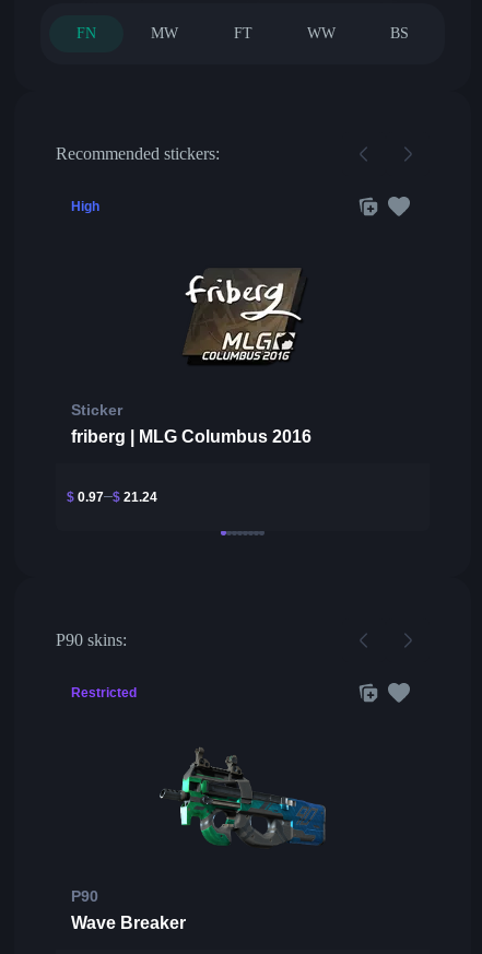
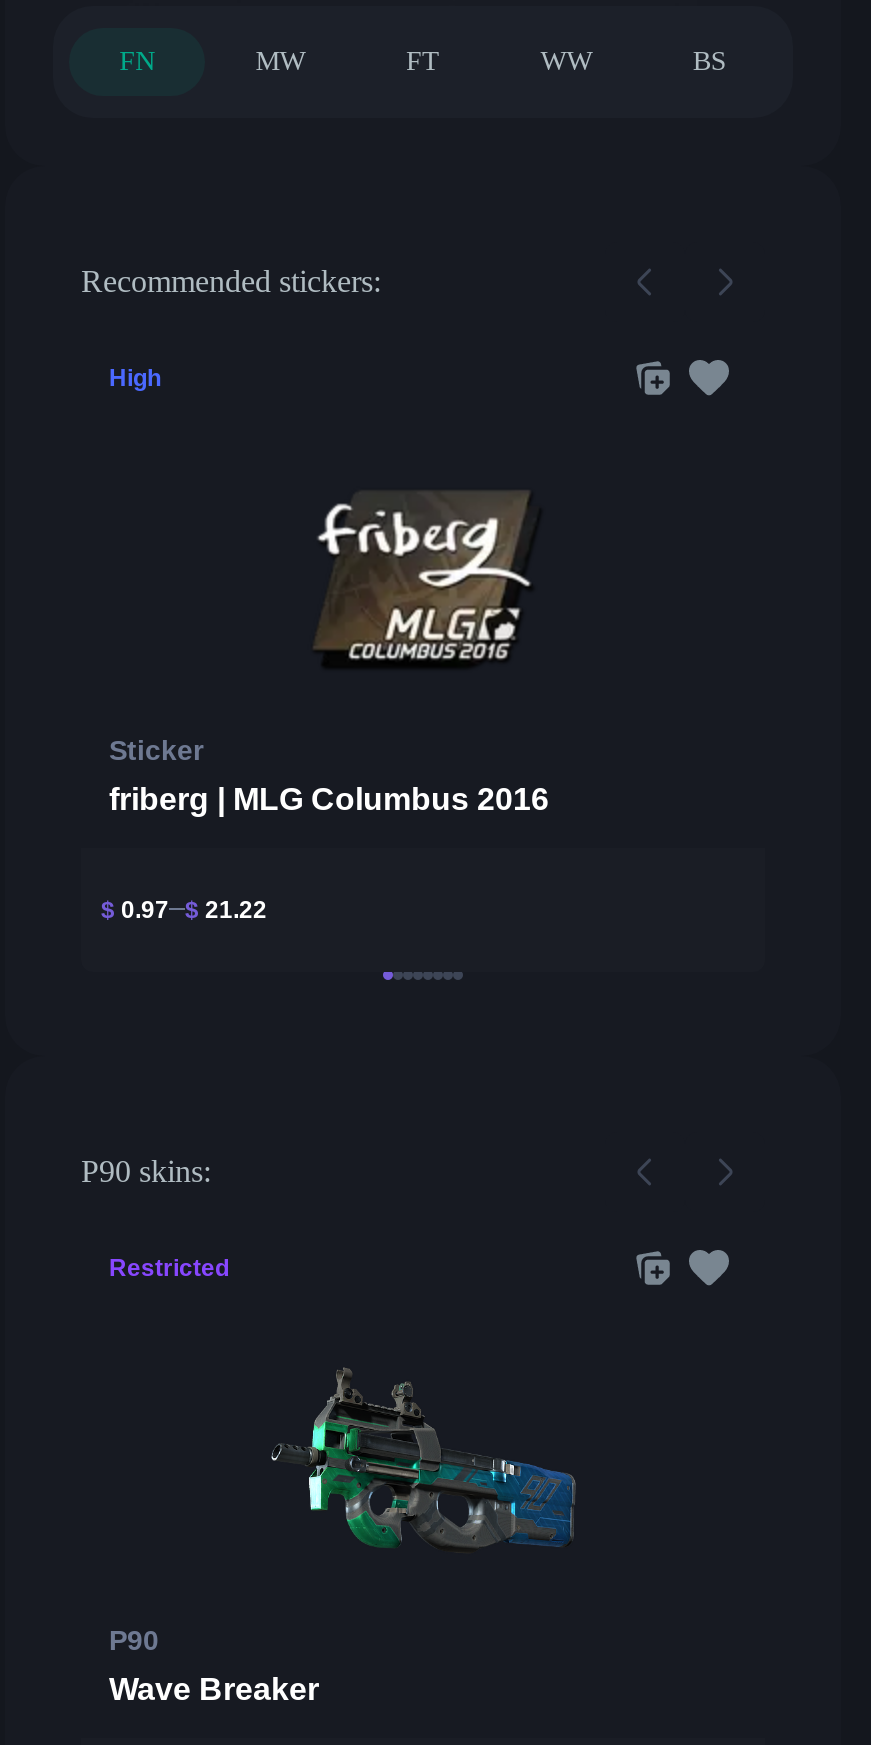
[67,489,157,505] $0.97 $21.24 -> [101,895,267,923] $0.97 $21.22

